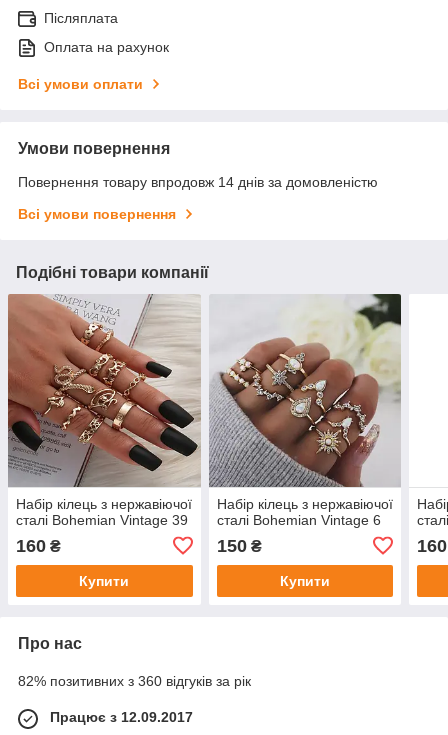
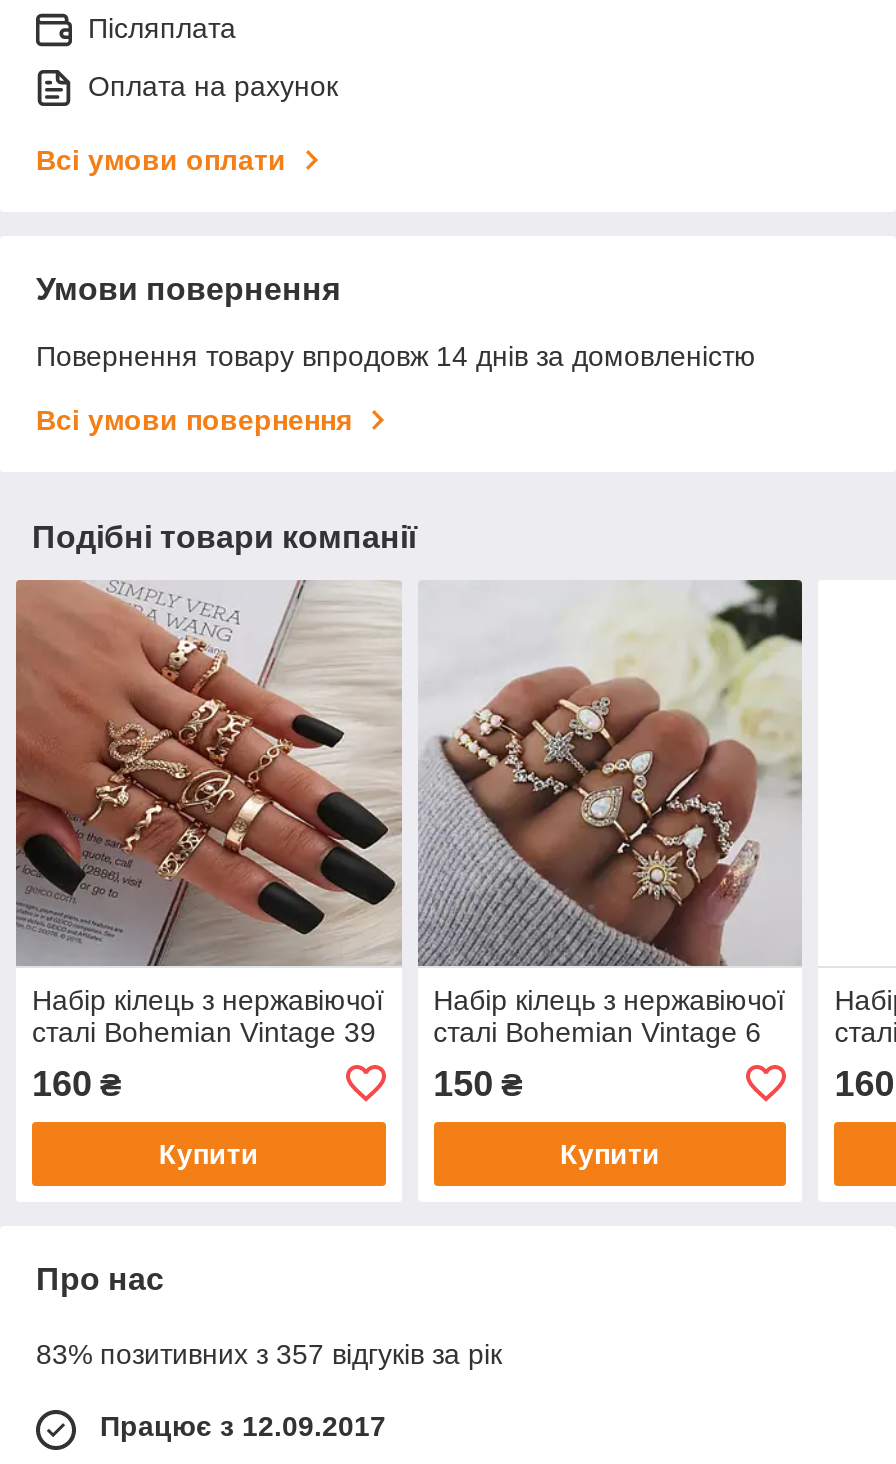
[18,673,251,689] 82% позитивних з 360 відгуків за рік -> [36,1338,502,1370] 83% позитивних з 357 відгуків за рік

